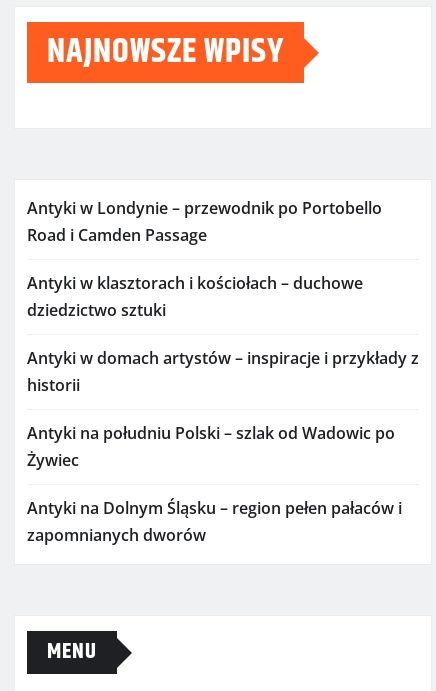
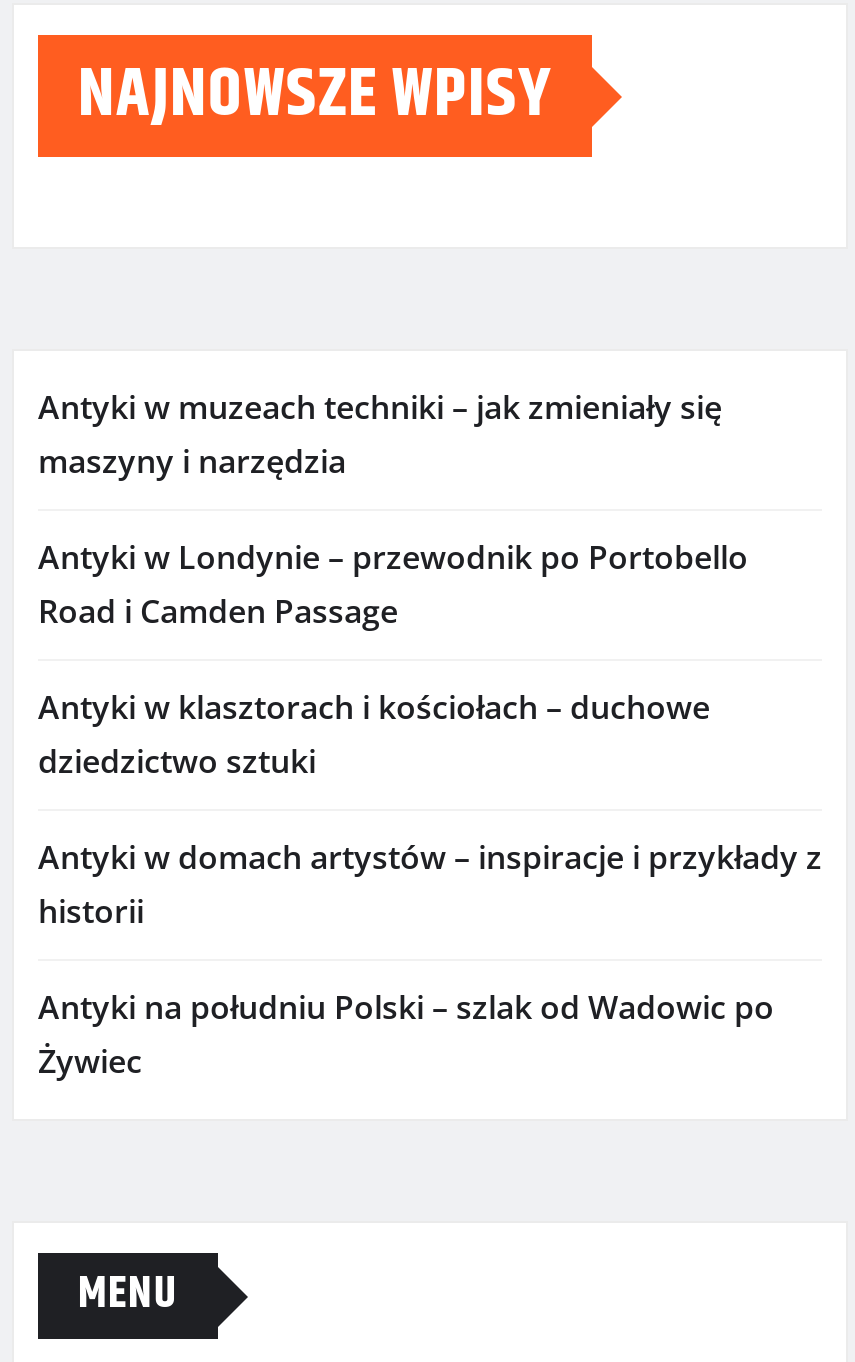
none -> [38,385,722,483] Antyki w muzeach techniki – jak zmieniały się | maszyny i narzędzia
moved [27,197,419,471] -> [38,535,822,1083]: Antyki w Londynie – przewodnik po Portobello | Road i Camden Passage | Antyki w klasztorach i kościołach – duchowe | dziedzictwo sztuki | Antyki w domach artystów – inspiracje i przykłady z | historii | Antyki na południu Polski – szlak od Wadowic po | Żywiec
[27,497,402,546] Antyki na Dolnym Śląsku – region pełen pałaców i | zapomnianych dworów -> none

